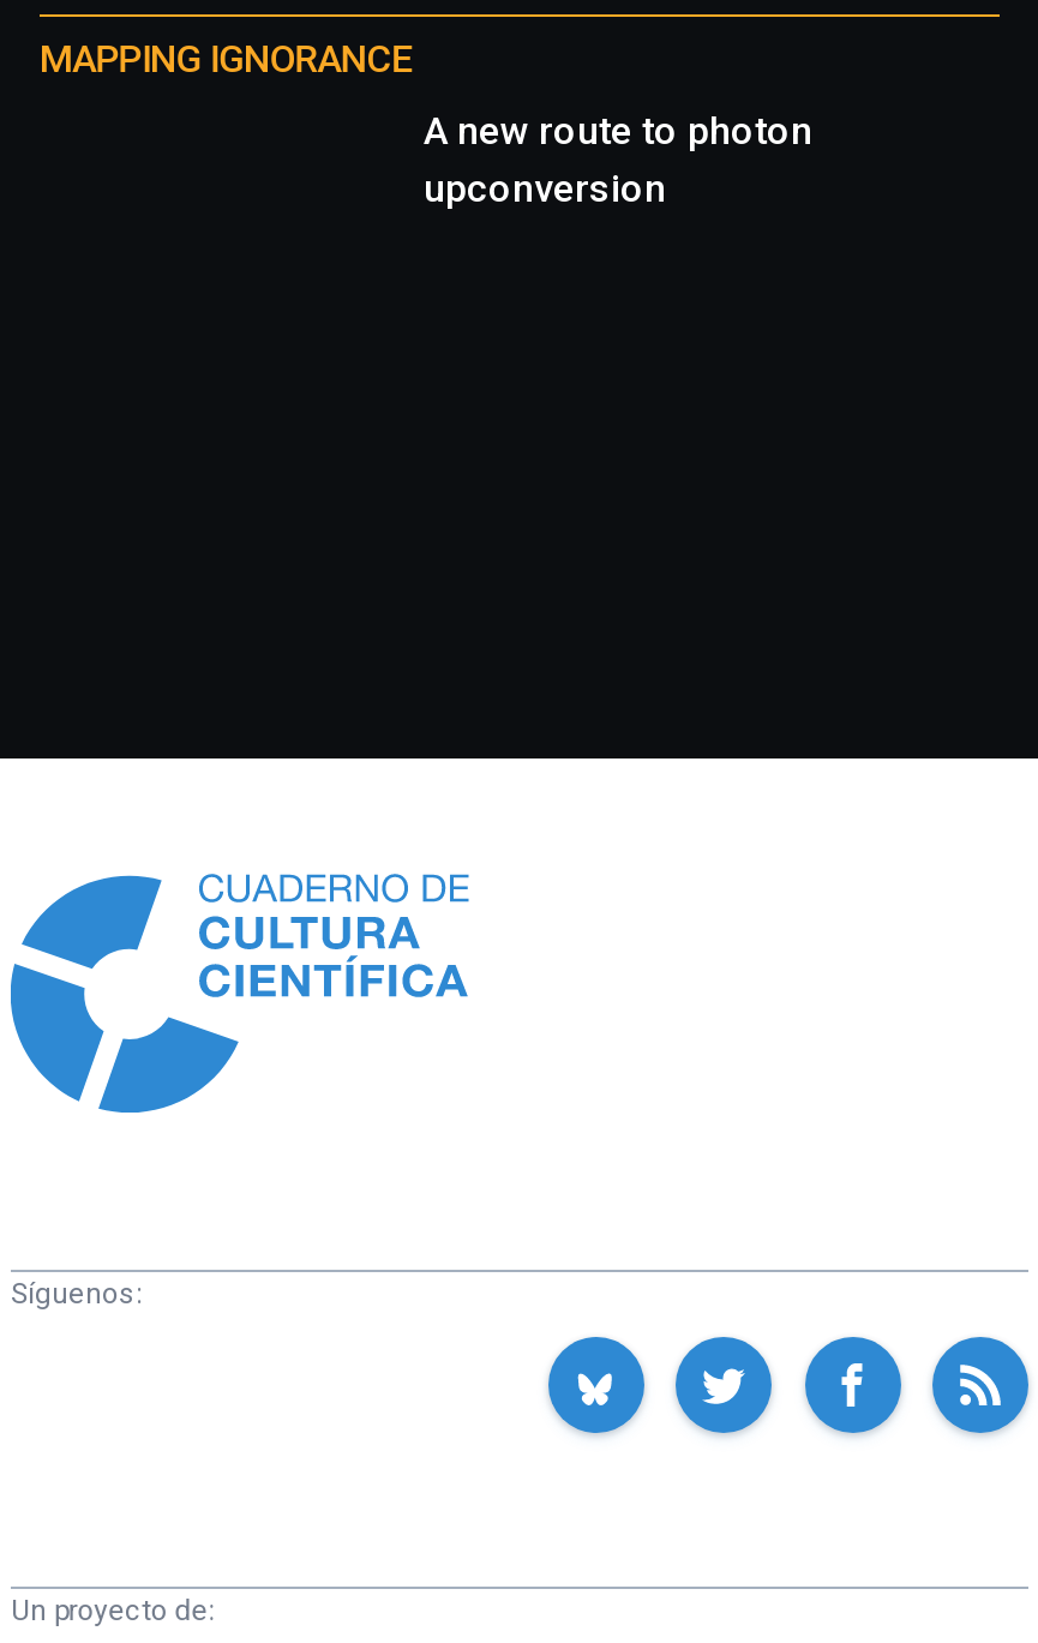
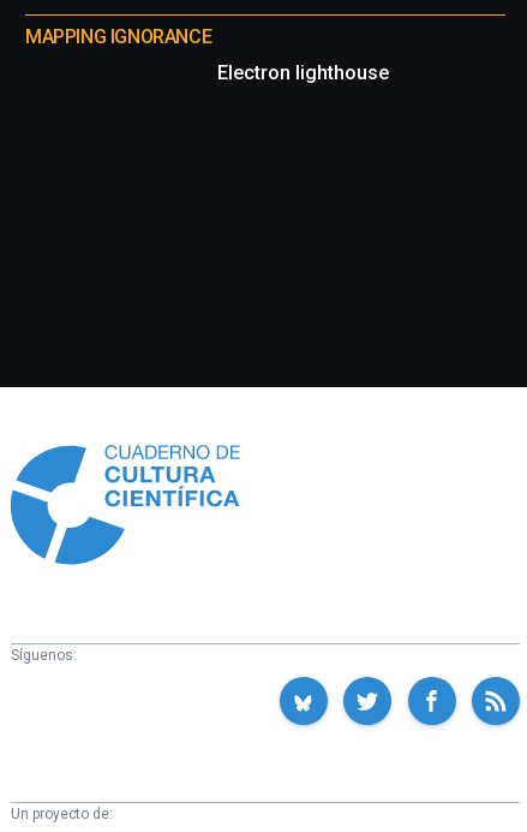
[424,107,812,210] A new route to photon | upconversion -> [217,61,389,84] Electron lighthouse

